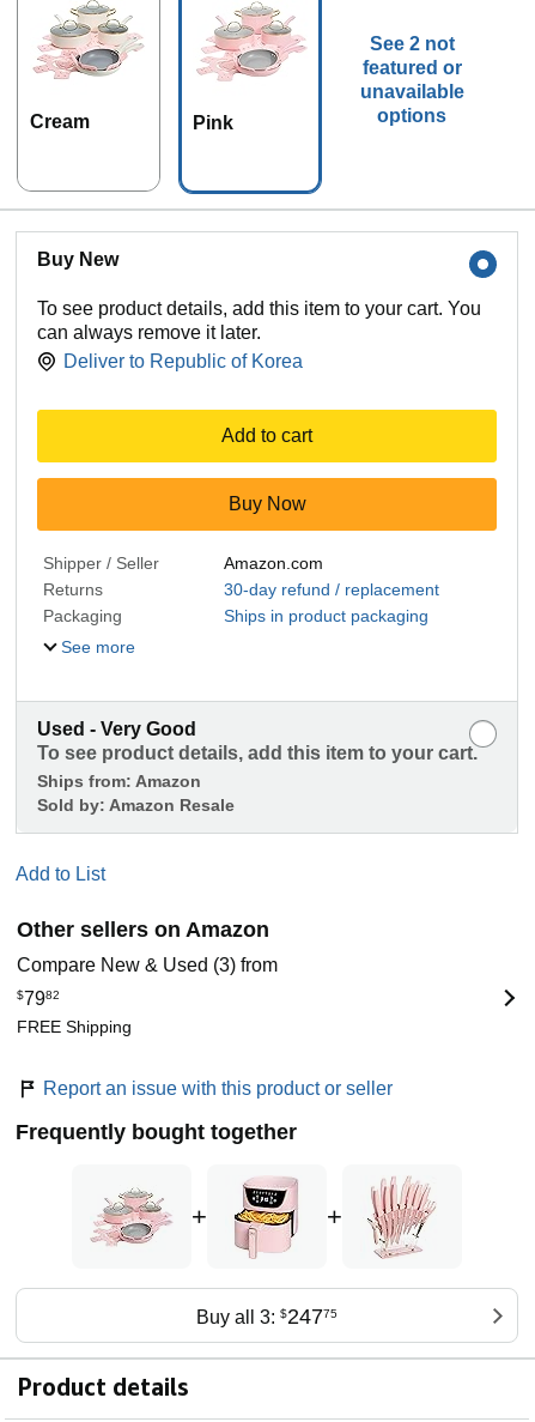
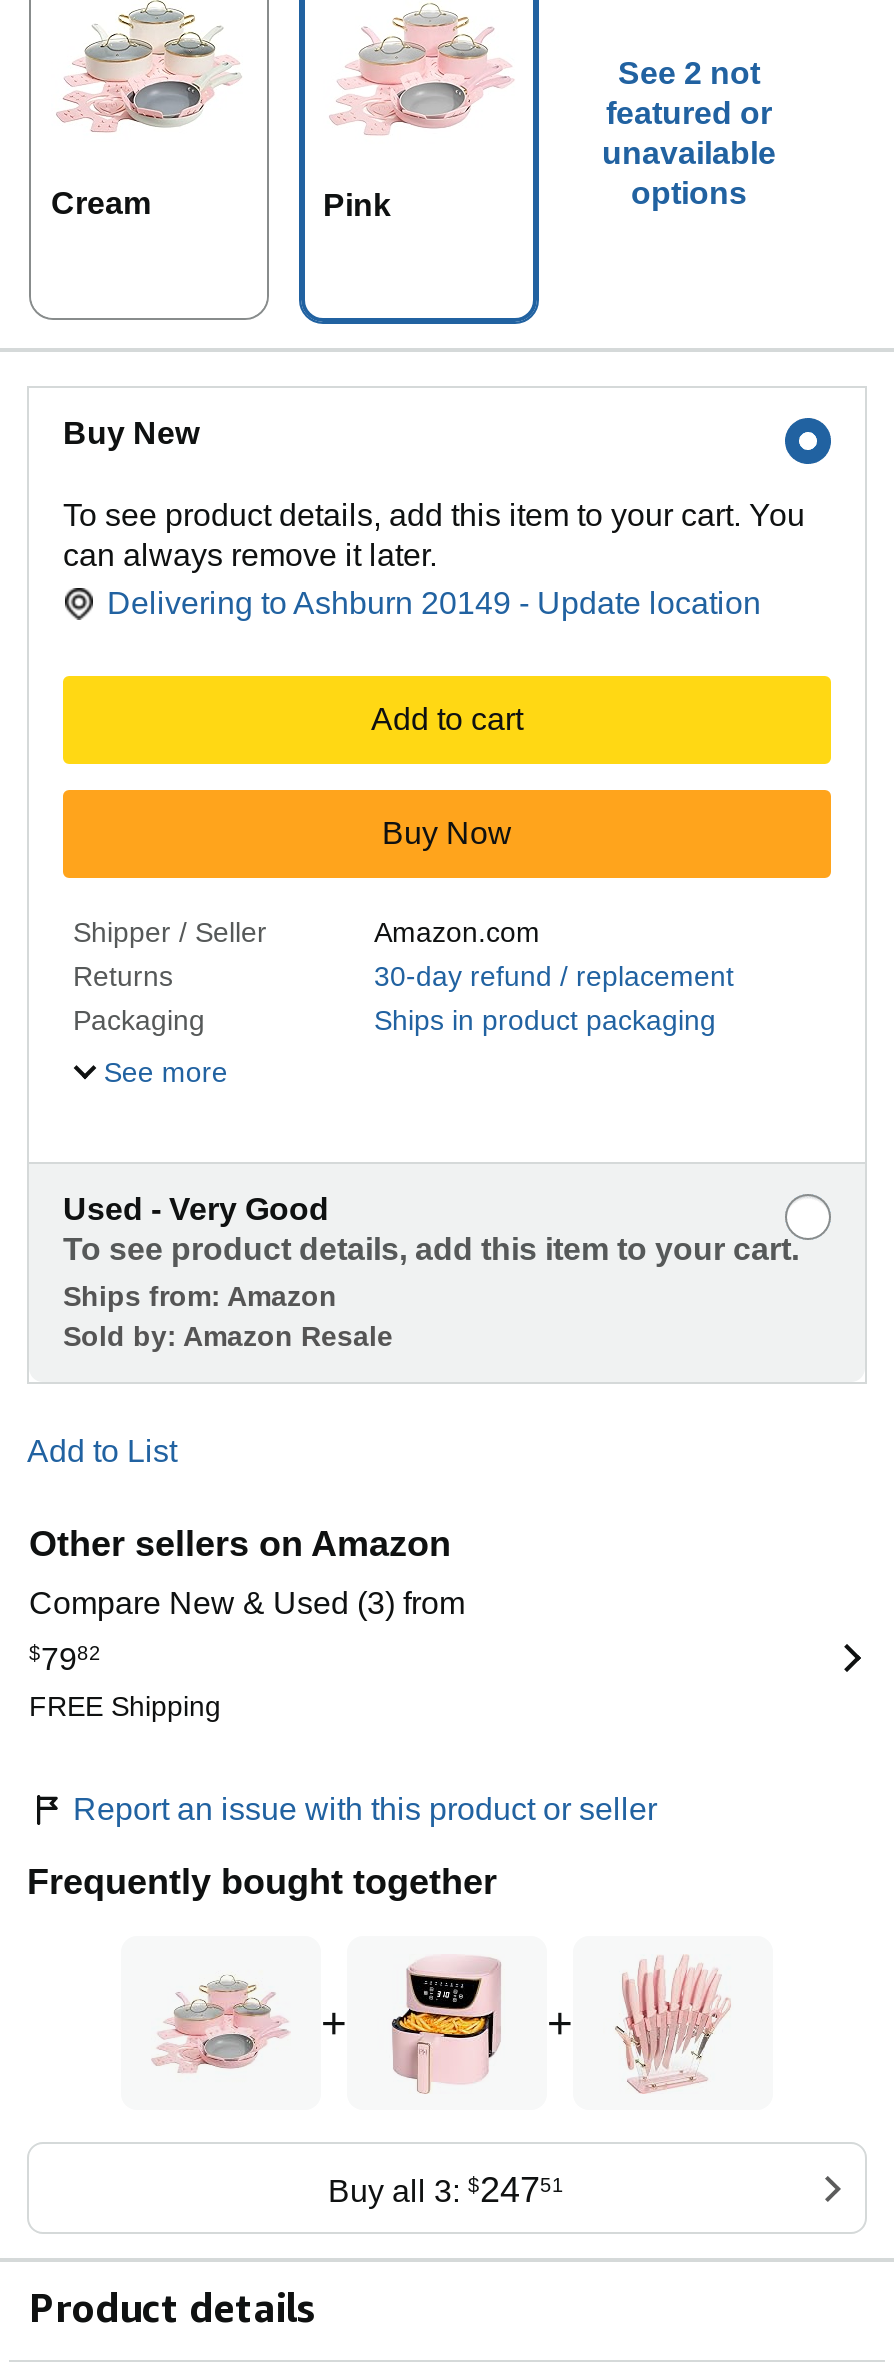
[63,351,303,371] Deliver to Republic of Korea -> [107,586,761,620] Delivering to Ashburn 20149 - Update location
[196,1305,337,1329] Buy all 3: $24775 -> [328,2170,564,2210] Buy all 3: $24751

